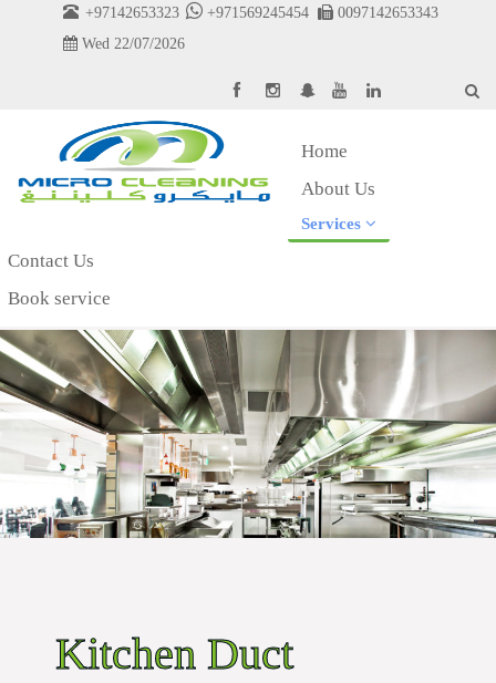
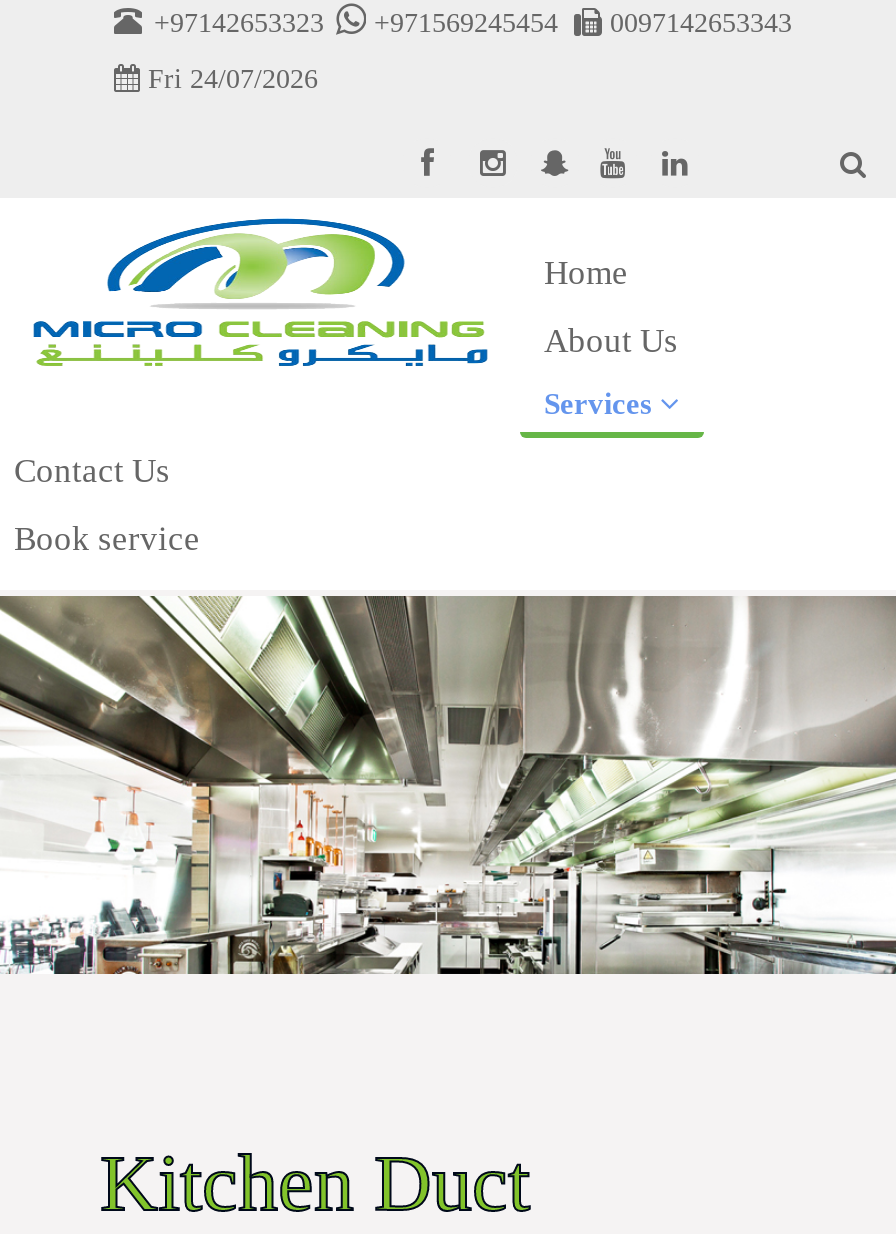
[77,35,185,51] Wed 22/07/2026 -> [140,64,318,92] Fri 24/07/2026

